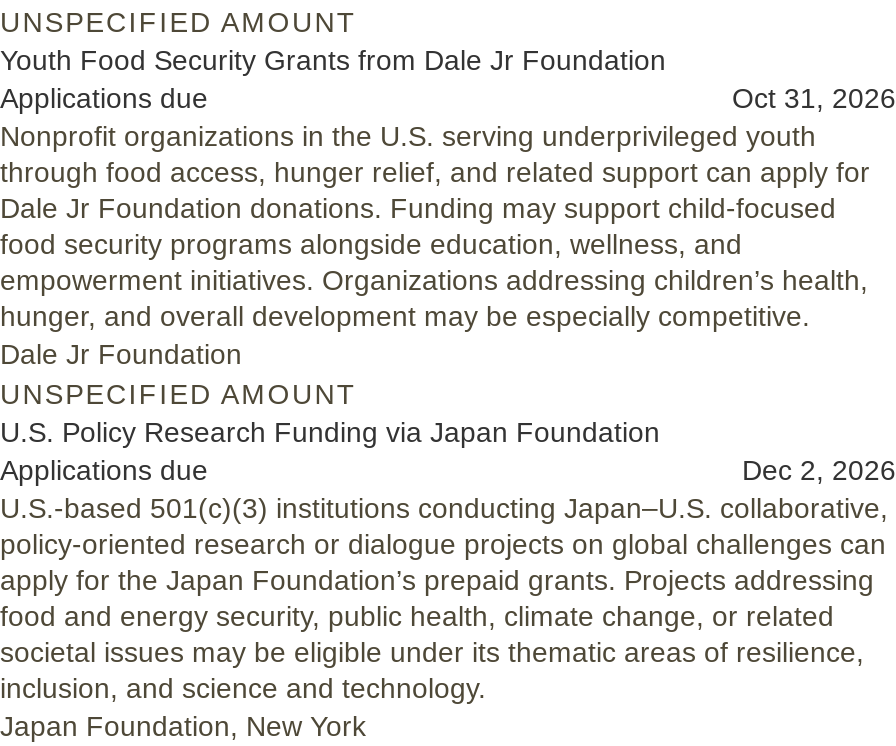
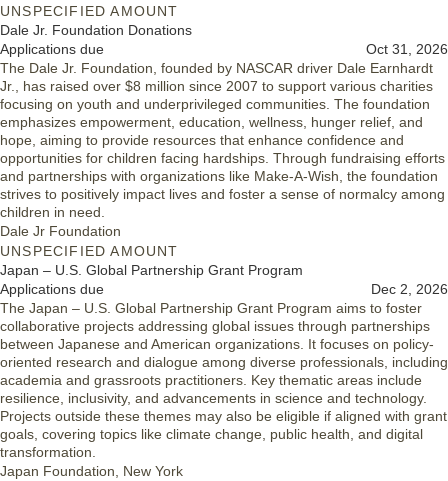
[0,44,666,76] Youth Food Security Grants from Dale Jr Foundation -> [0,22,192,38] Dale Jr. Foundation Donations
[0,120,870,332] Nonprofit organizations in the U.S. serving underprivileged youth | through food access, hunger relief, and related support can apply for | Dale Jr Foundation donations. Funding may support child-focused | food security programs alongside education, wellness, and | empowerment initiatives. Organizations addressing children’s health, | hunger, and overall development may be especially competitive. -> [0,60,445,220] The Dale Jr. Foundation, founded by NASCAR driver Dale Earnhardt | Jr., has raised over $8 million since 2007 to support various charities | focusing on youth and underprivileged communities. The foundation | emphasizes empowerment, education, wellness, hunger relief, and | hope, aiming to provide resources that enhance confidence and | opportunities for children facing hardships. Through fundraising efforts | and partnerships with organizations like Make-A-Wish, the foundation | strives to positively impact lives and foster a sense of normalcy among | children in need.
[0,416,660,448] U.S. Policy Research Funding via Japan Foundation -> [0,262,303,278] Japan – U.S. Global Partnership Grant Program
[0,492,888,704] U.S.-based 501(c)(3) institutions conducting Japan–U.S. collaborative, | policy-oriented research or dialogue projects on global challenges can | apply for the Japan Foundation’s prepaid grants. Projects addressing | food and energy security, public health, climate change, or related | societal issues may be eligible under its thematic areas of resilience, | inclusion, and science and technology. -> [0,300,448,460] The Japan – U.S. Global Partnership Grant Program aims to foster | collaborative projects addressing global issues through partnerships | between Japanese and American organizations. It focuses on policy- | oriented research and dialogue among diverse professionals, including | academia and grassroots practitioners. Key thematic areas include | resilience, inclusivity, and advancements in science and technology. | Projects outside these themes may also be eligible if aligned with grant | goals, covering topics like climate change, public health, and digital | transformation.

